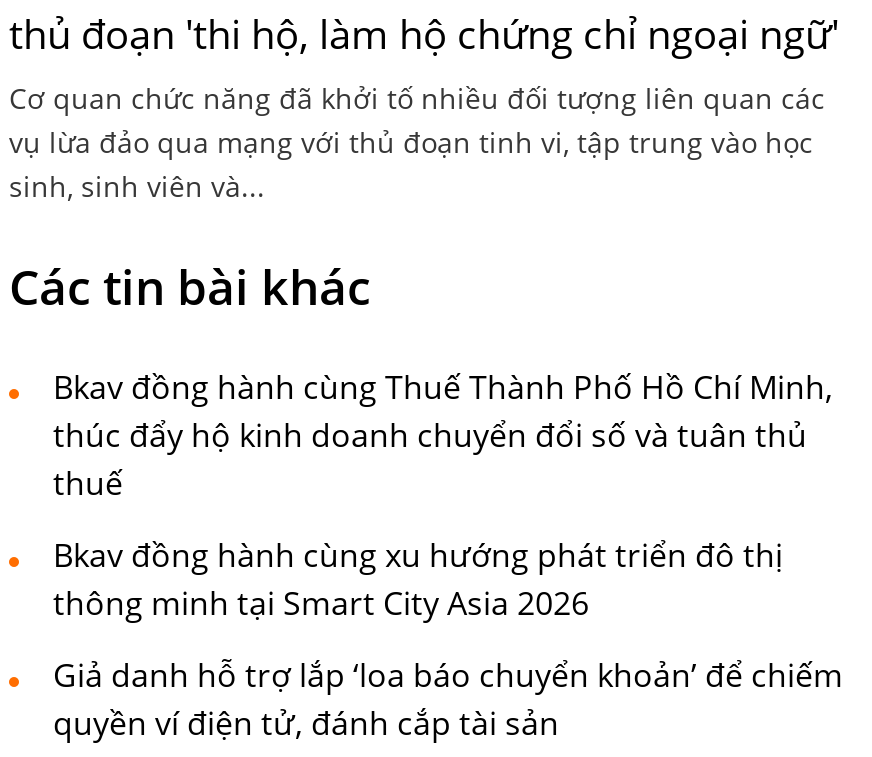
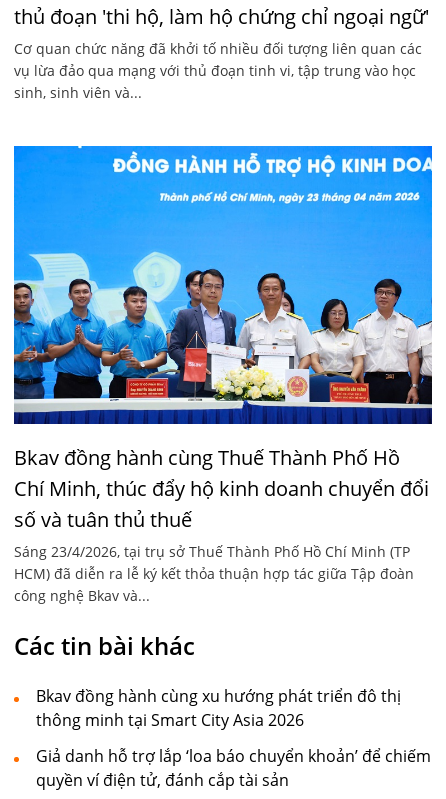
none -> [13,145,433,605] [image] | Bkav đồng hành cùng Thuế Thành Phố Hồ | Chí Minh, thúc đẩy hộ kinh doanh chuyển đổi | số và tuân thủ thuế | Sáng 23/4/2026, tại trụ sở Thuế Thành Phố Hồ Chí Minh (TP | HCM) đã diễn ra lễ ký kết thỏa thuận hợp tác giữa Tập đoàn | công nghệ Bkav và...
moved [9,252,371,318] -> [14,629,195,662]: Các tin bài khác
[53,364,833,504] Bkav đồng hành cùng Thuế Thành Phố Hồ Chí Minh, | thúc đẩy hộ kinh doanh chuyển đổi số và tuân thủ | thuế -> none

